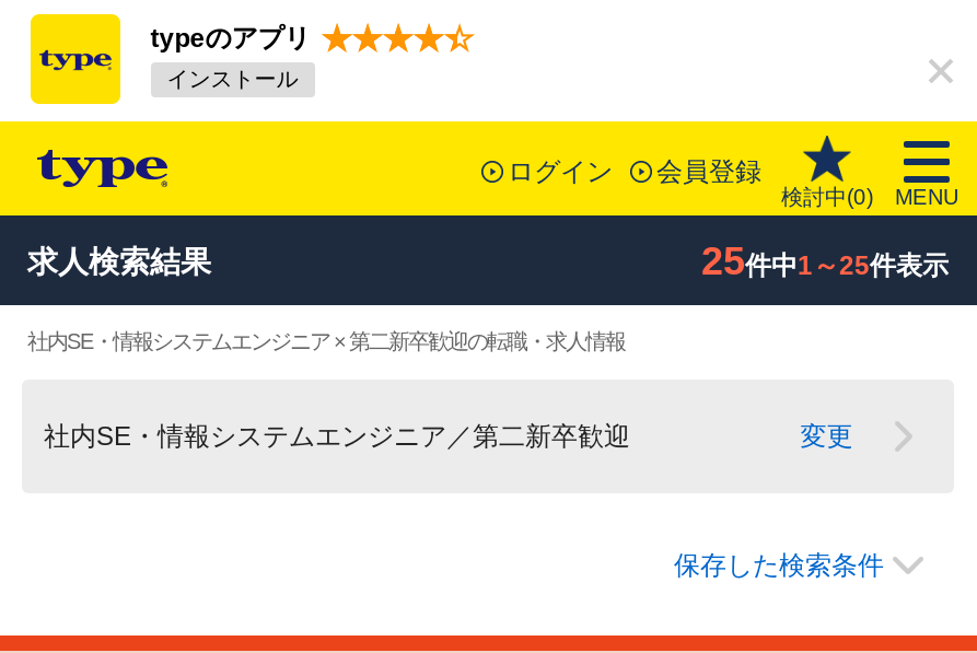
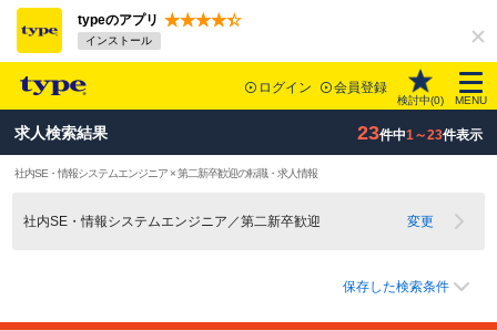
[701,240,949,283] 25件中1～25件表示 -> [357,122,482,144] 23件中1～23件表示

